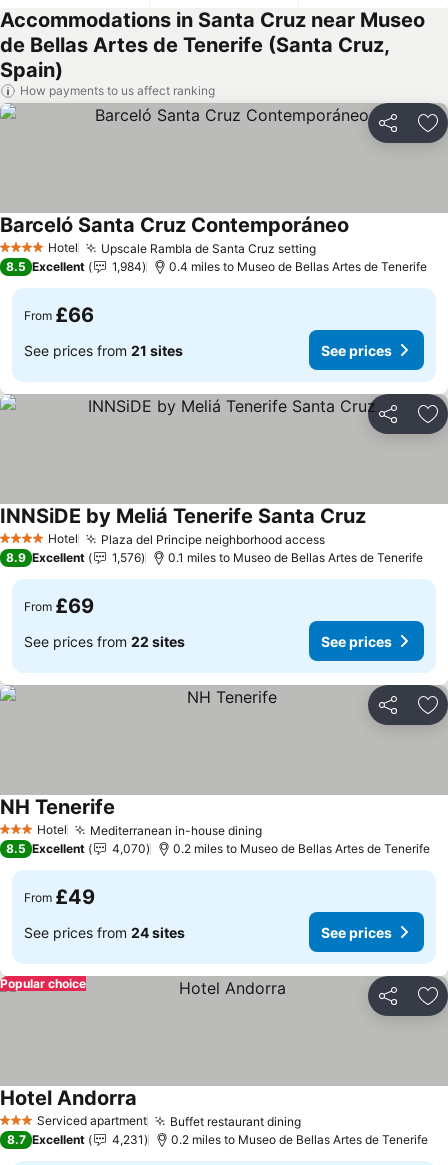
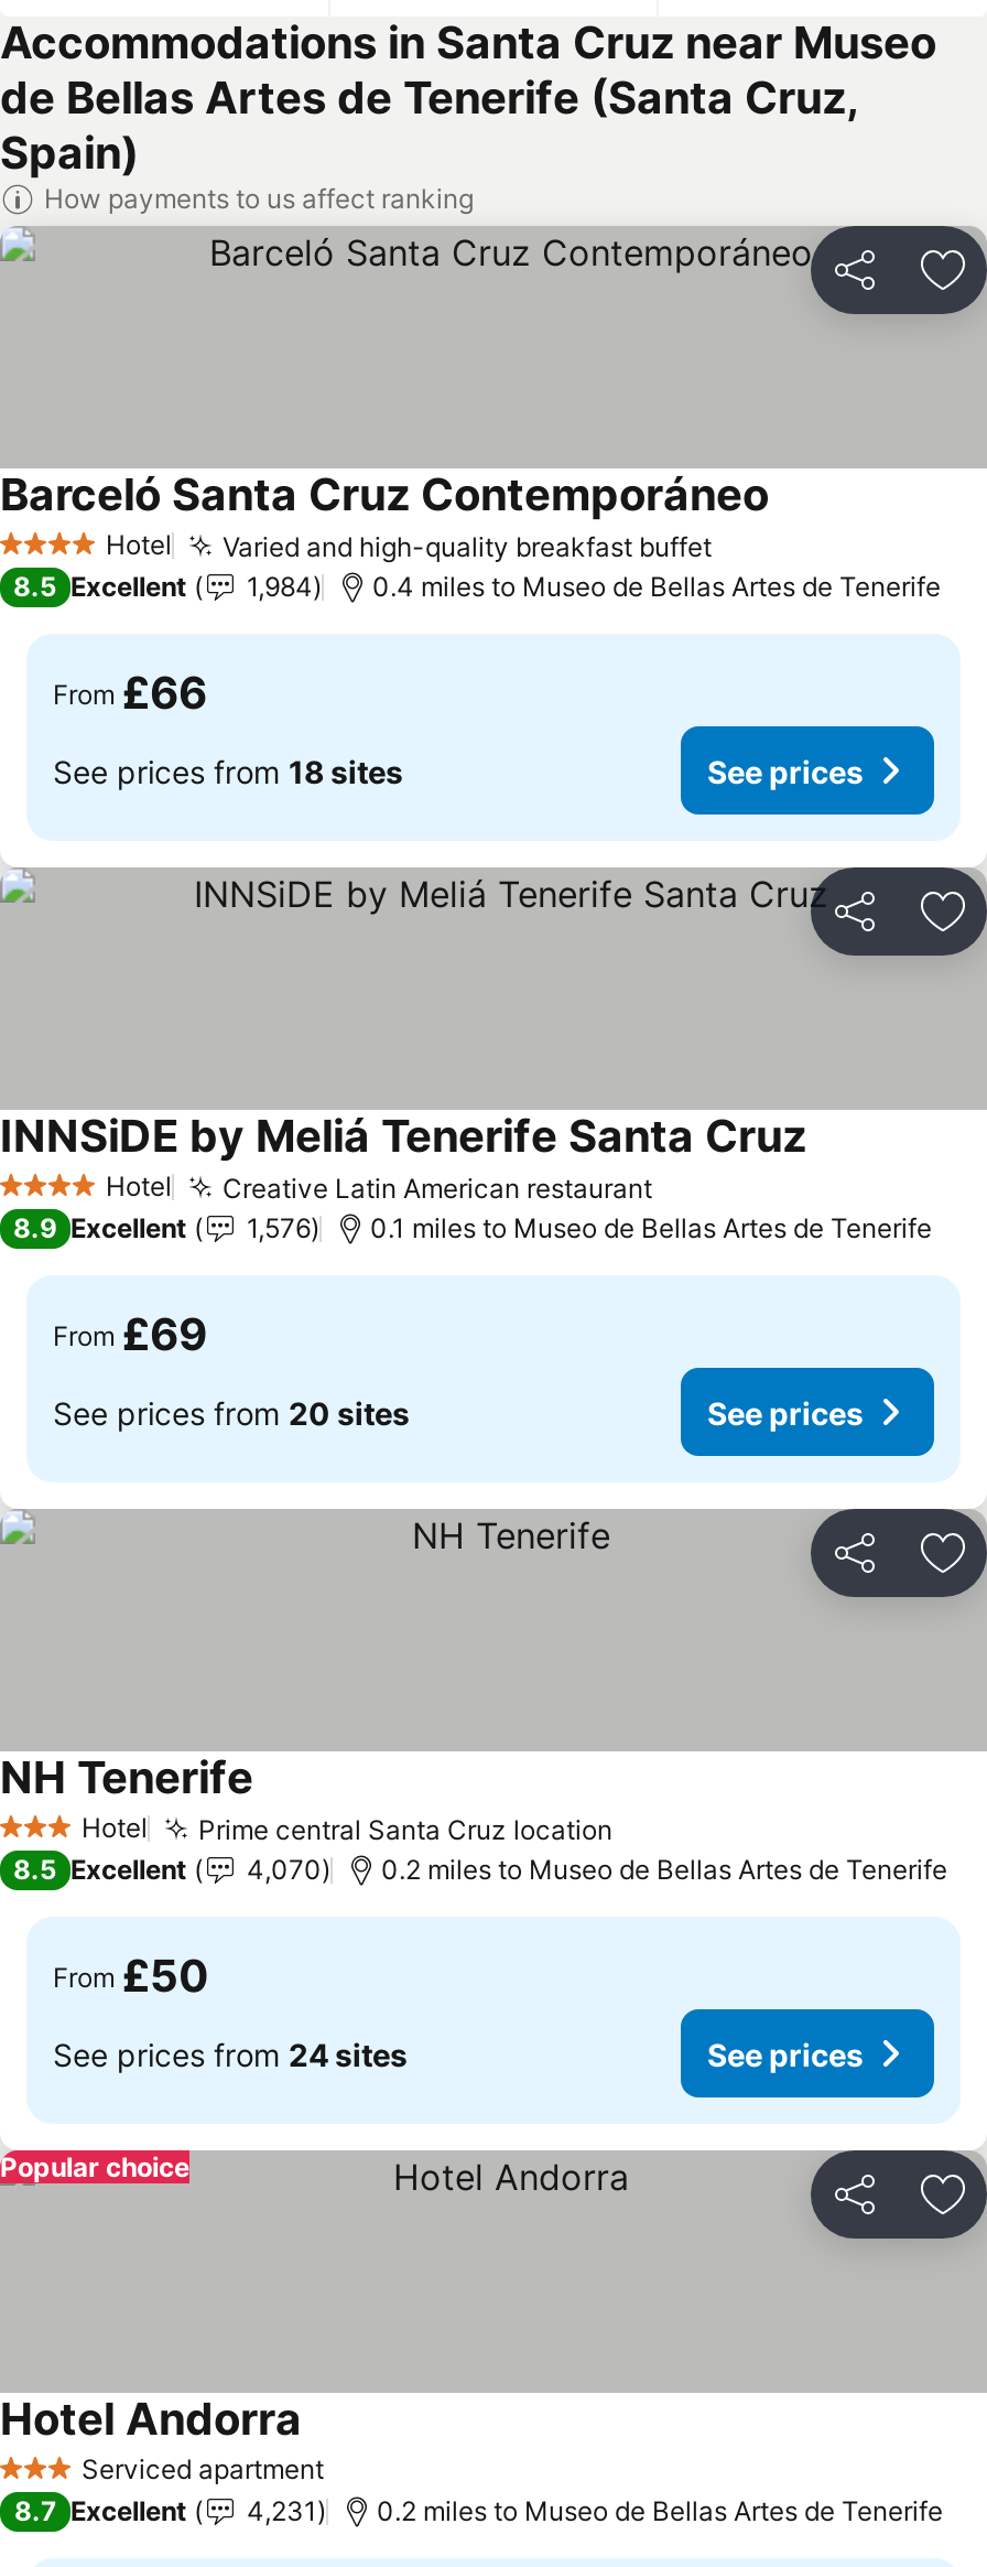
[101,240,316,255] Upscale Rambla de Santa Cruz setting -> [223,529,712,562] Varied and high-quality breakfast buffet
[24,341,183,358] See prices from 21 sites -> [53,752,403,789] See prices from 18 sites
[101,531,325,546] Plaza del Principe neighborhood access -> [223,1171,652,1204] Creative Latin American restaurant
[24,632,185,649] See prices from 22 sites -> [53,1393,410,1431] See prices from 20 sites
[90,822,262,837] Mediterranean in-house dining -> [198,1812,612,1845] Prime central Santa Cruz location
[24,885,95,909] From £49 -> [53,1950,209,2003] From £50
[170,1113,301,1128] Buffet restaurant dining -> none

